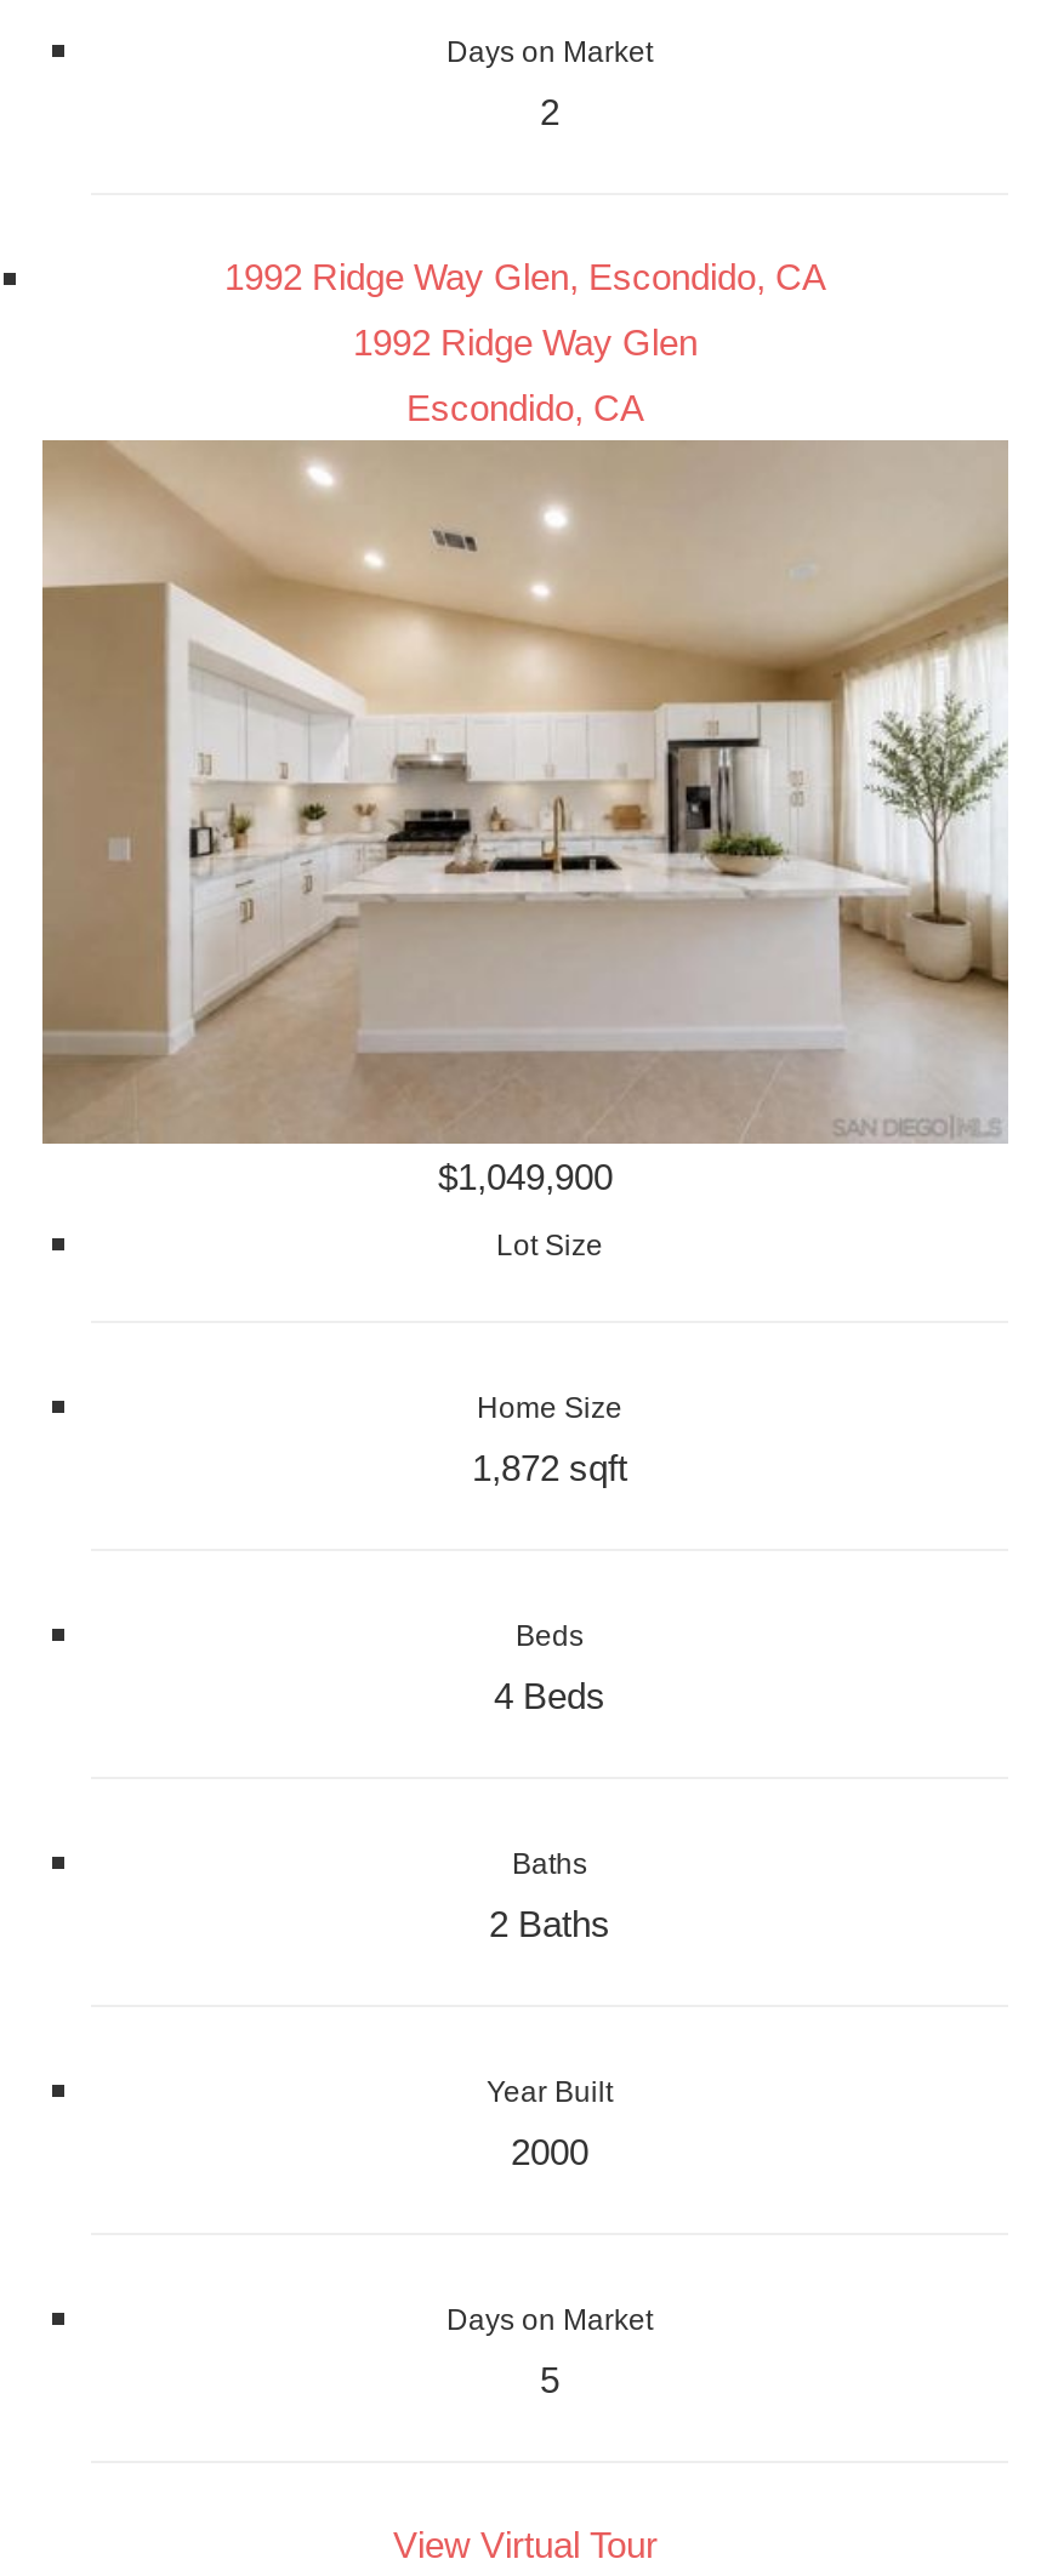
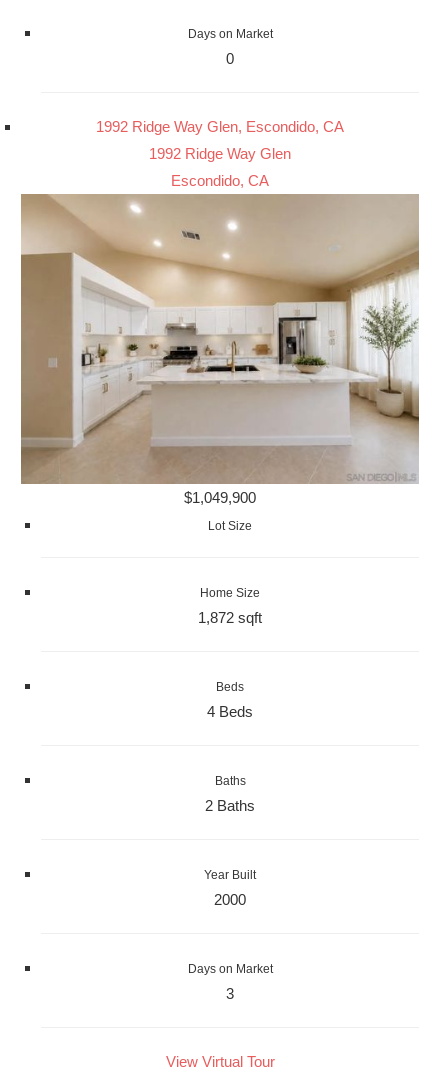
[540,91,559,132] 2 -> [226,50,234,67] 0
[540,2358,559,2399] 5 -> [226,984,234,1001] 3

